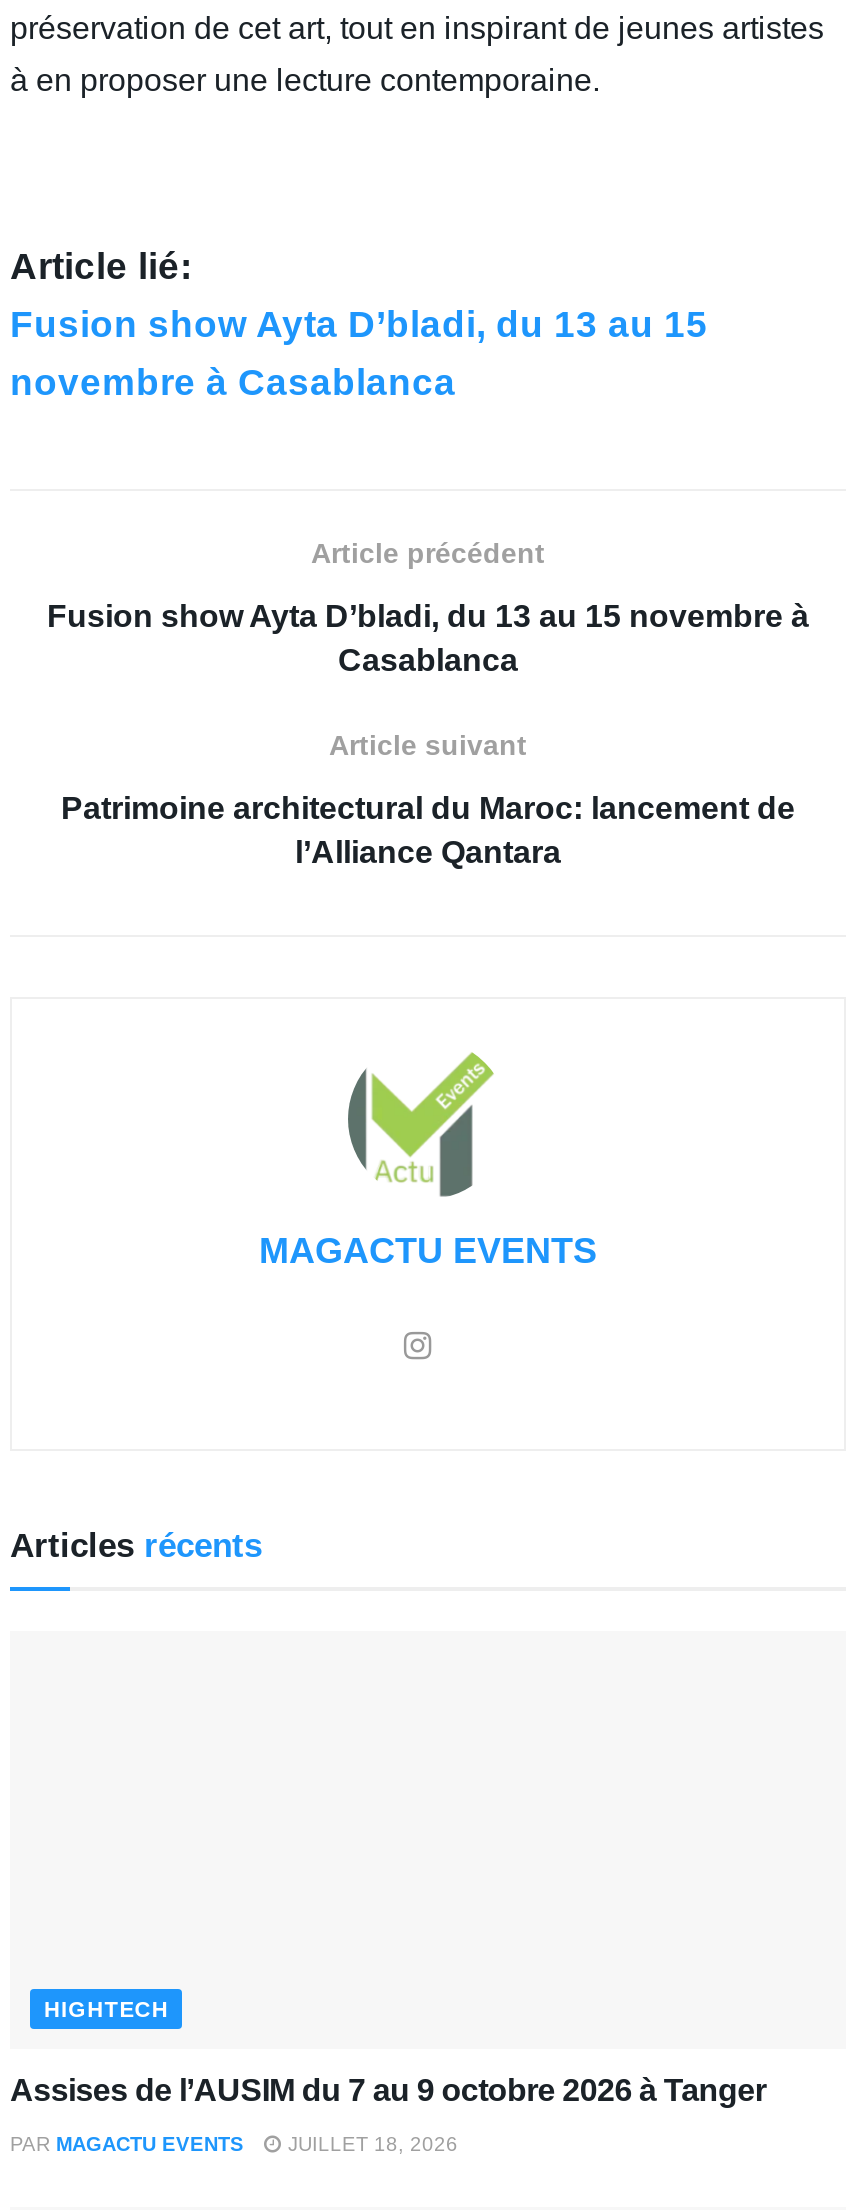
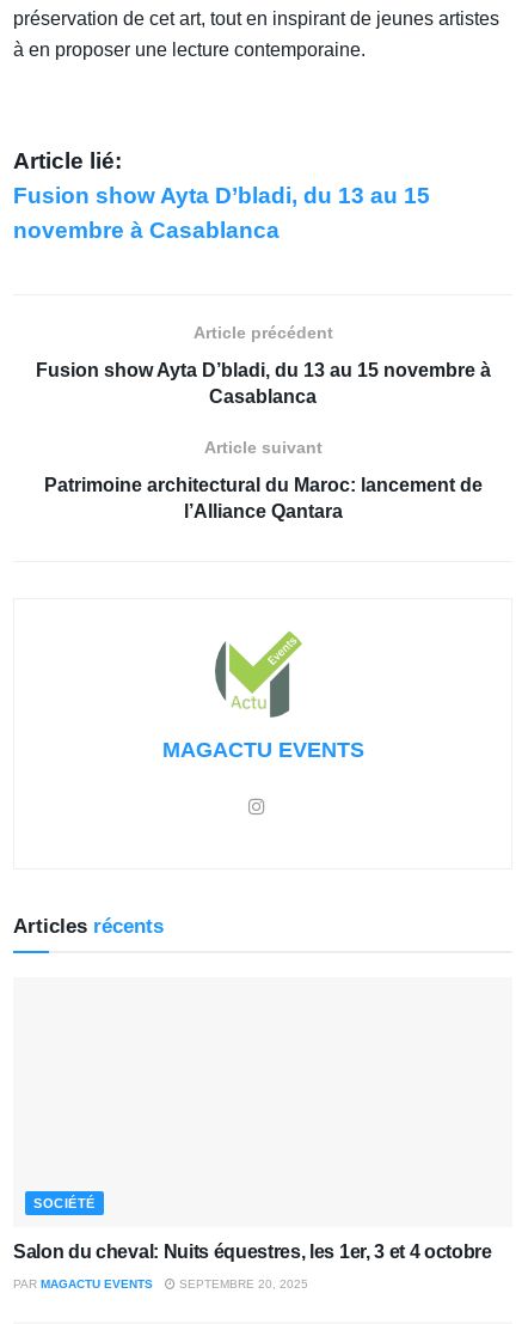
[44,1998,169,2022] HIGHTECH -> [33,1196,95,1211] SOCIÉTÉ
[10,2074,766,2108] Assises de l’AUSIM du 7 au 9 octobre 2026 à Tanger -> [13,1242,492,1262] Salon du cheval: Nuits équestres, les 1er, 3 et 4 octobre
[10,2134,458,2156] PAR MAGACTU EVENTS JUILLET 18, 2026 -> [13,1278,308,1291] PAR MAGACTU EVENTS SEPTEMBRE 20, 2025

